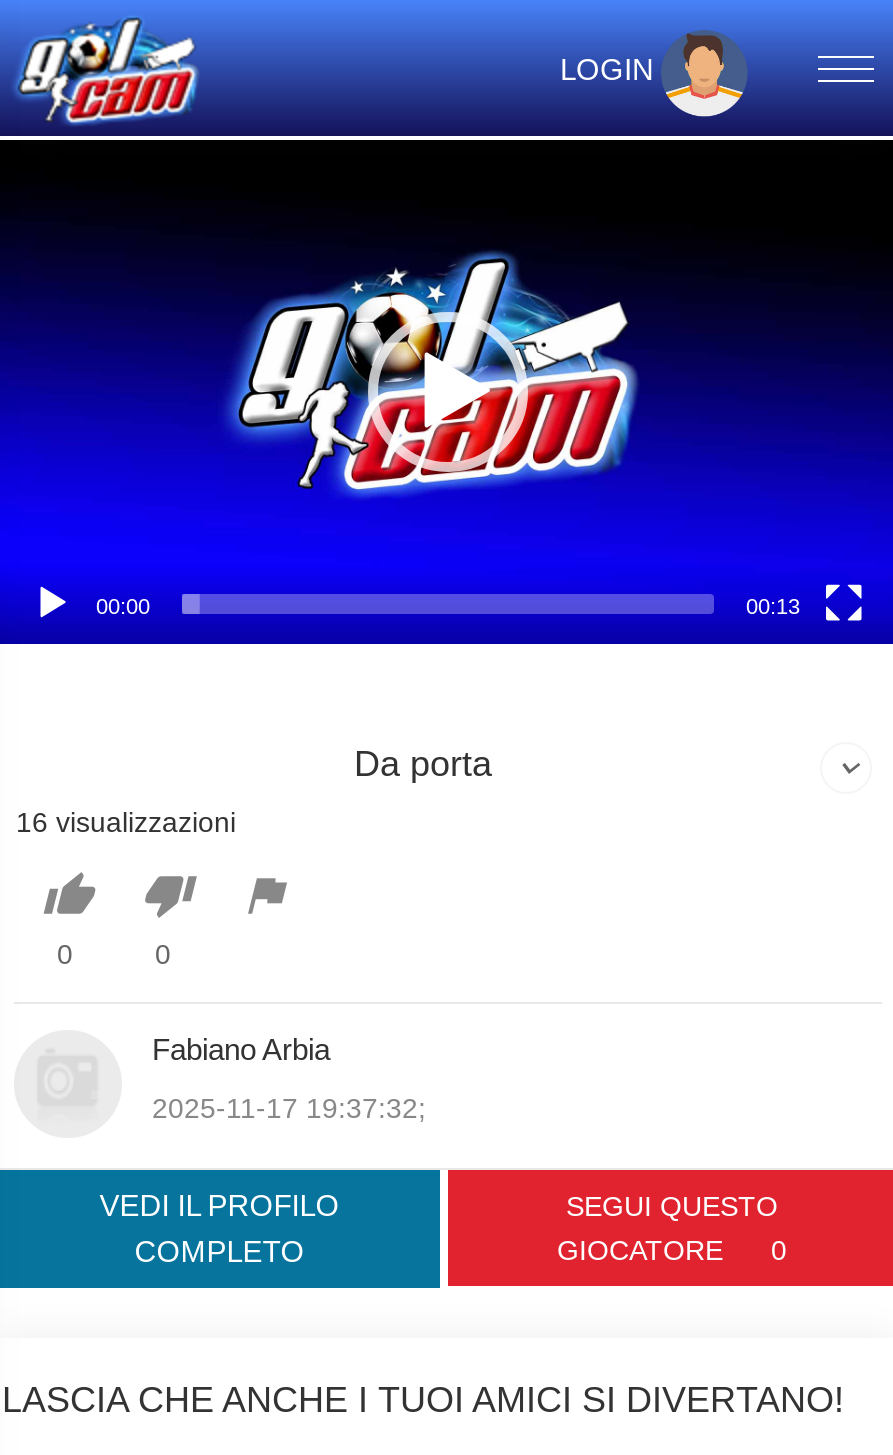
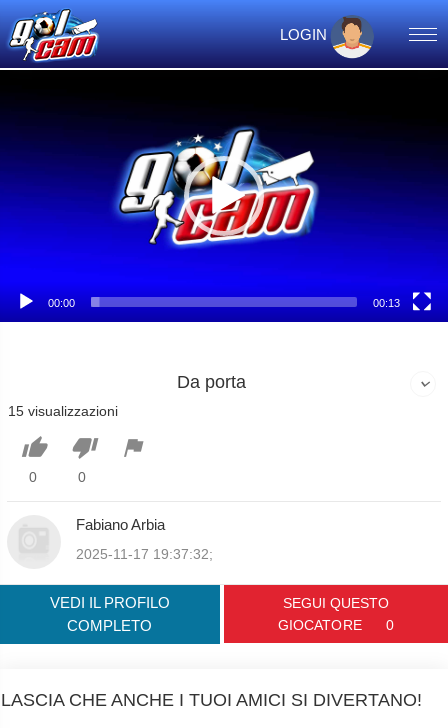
[16,804,236,840] 16 visualizzazioni -> [8,402,118,420] 15 visualizzazioni

